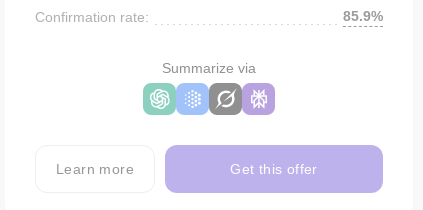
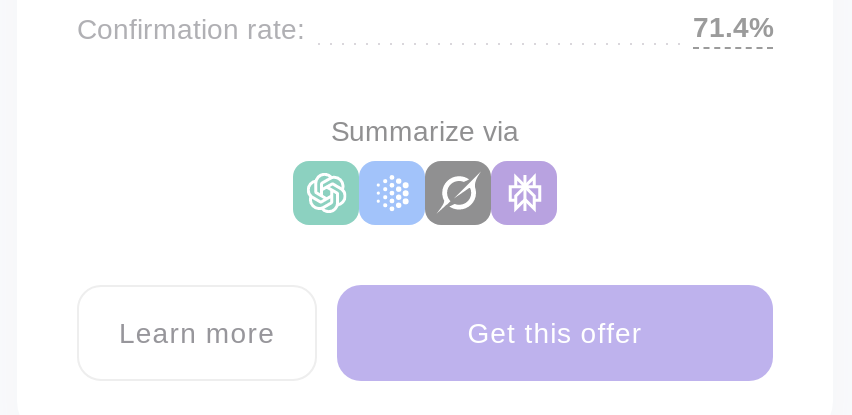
[343,8,383,24] 85.9% -> [693,11,773,43] 71.4%

